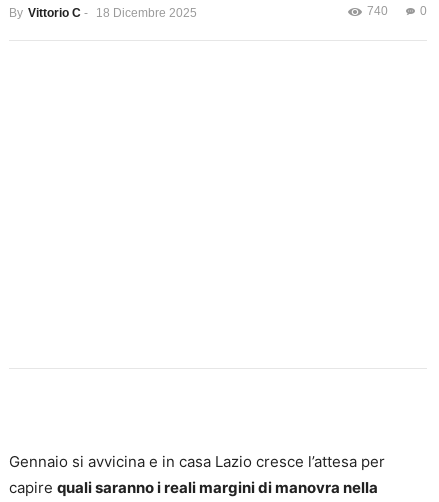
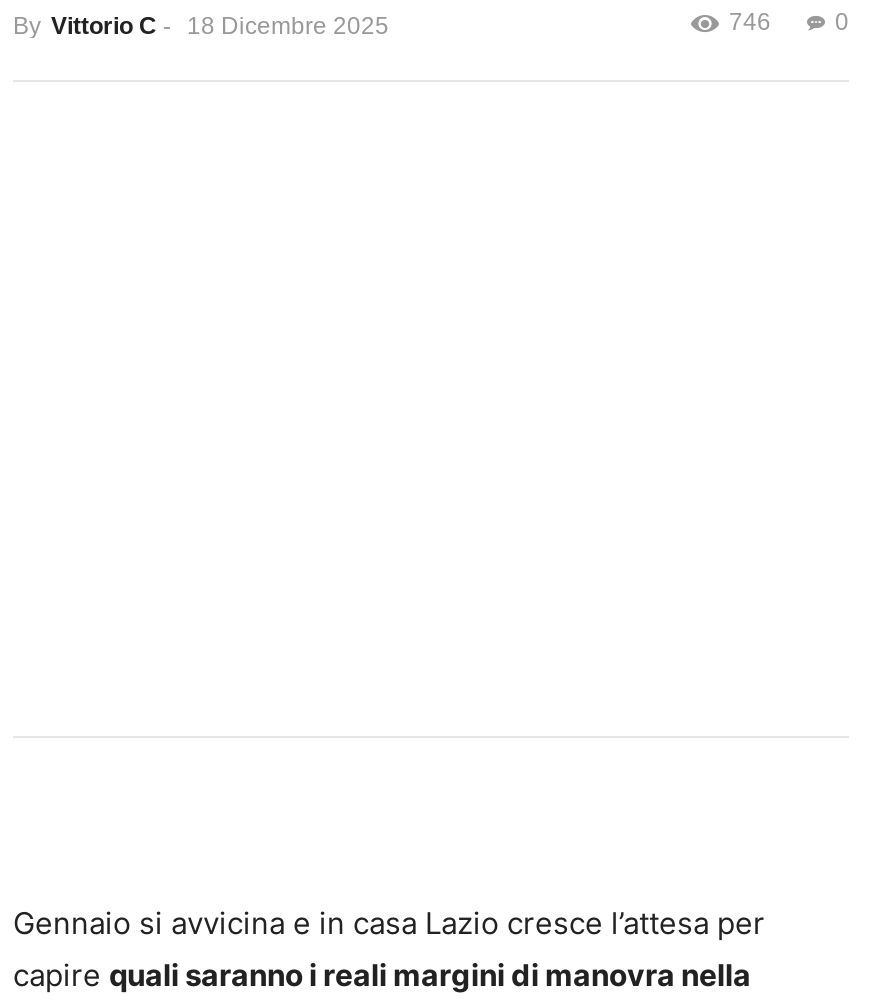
[367,4,388,18] 740 -> [729,8,771,36] 746

